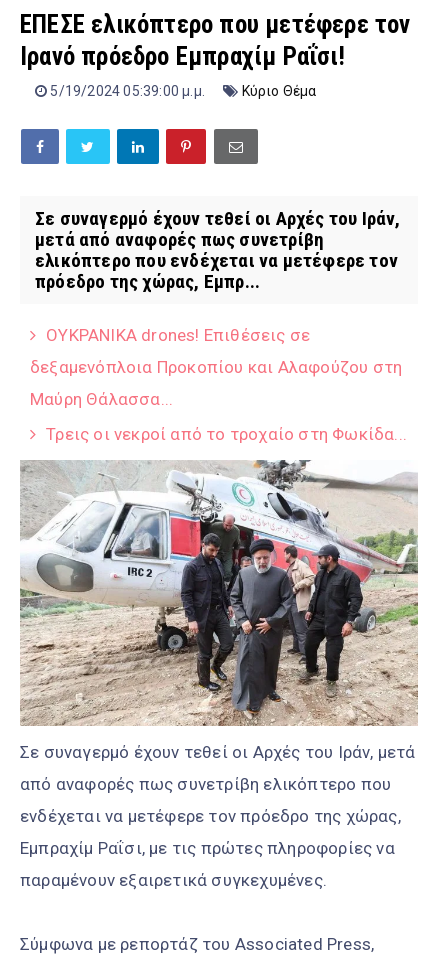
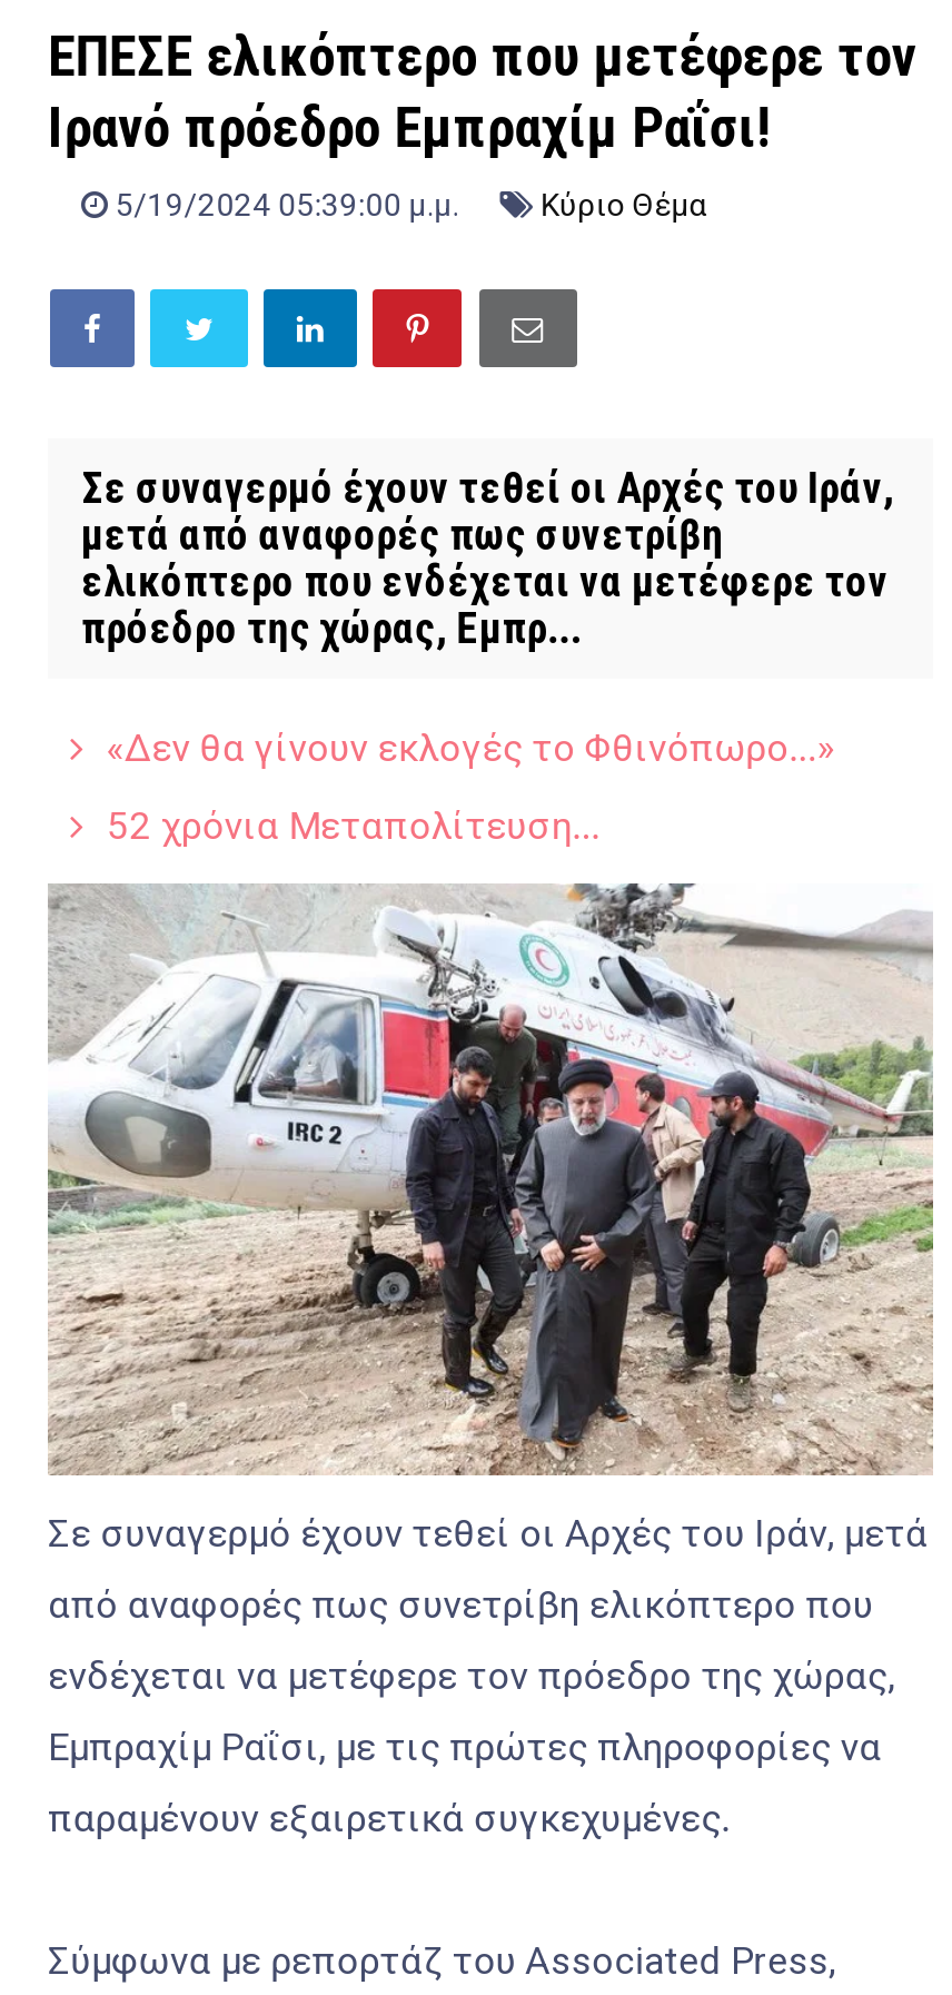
[30,325,407,444] ΟΥΚΡΑΝΙΚΑ drones! Επιθέσεις σε | δεξαμενόπλοια Προκοπίου και Αλαφούζου στη | Μαύρη Θάλασσα... | Τρεις οι νεκροί από το τροχαίο στη Φωκίδα... -> [106,725,835,847] «Δεν θα γίνουν εκλογές το Φθινόπωρο...» | 52 χρόνια Μεταπολίτευση...

